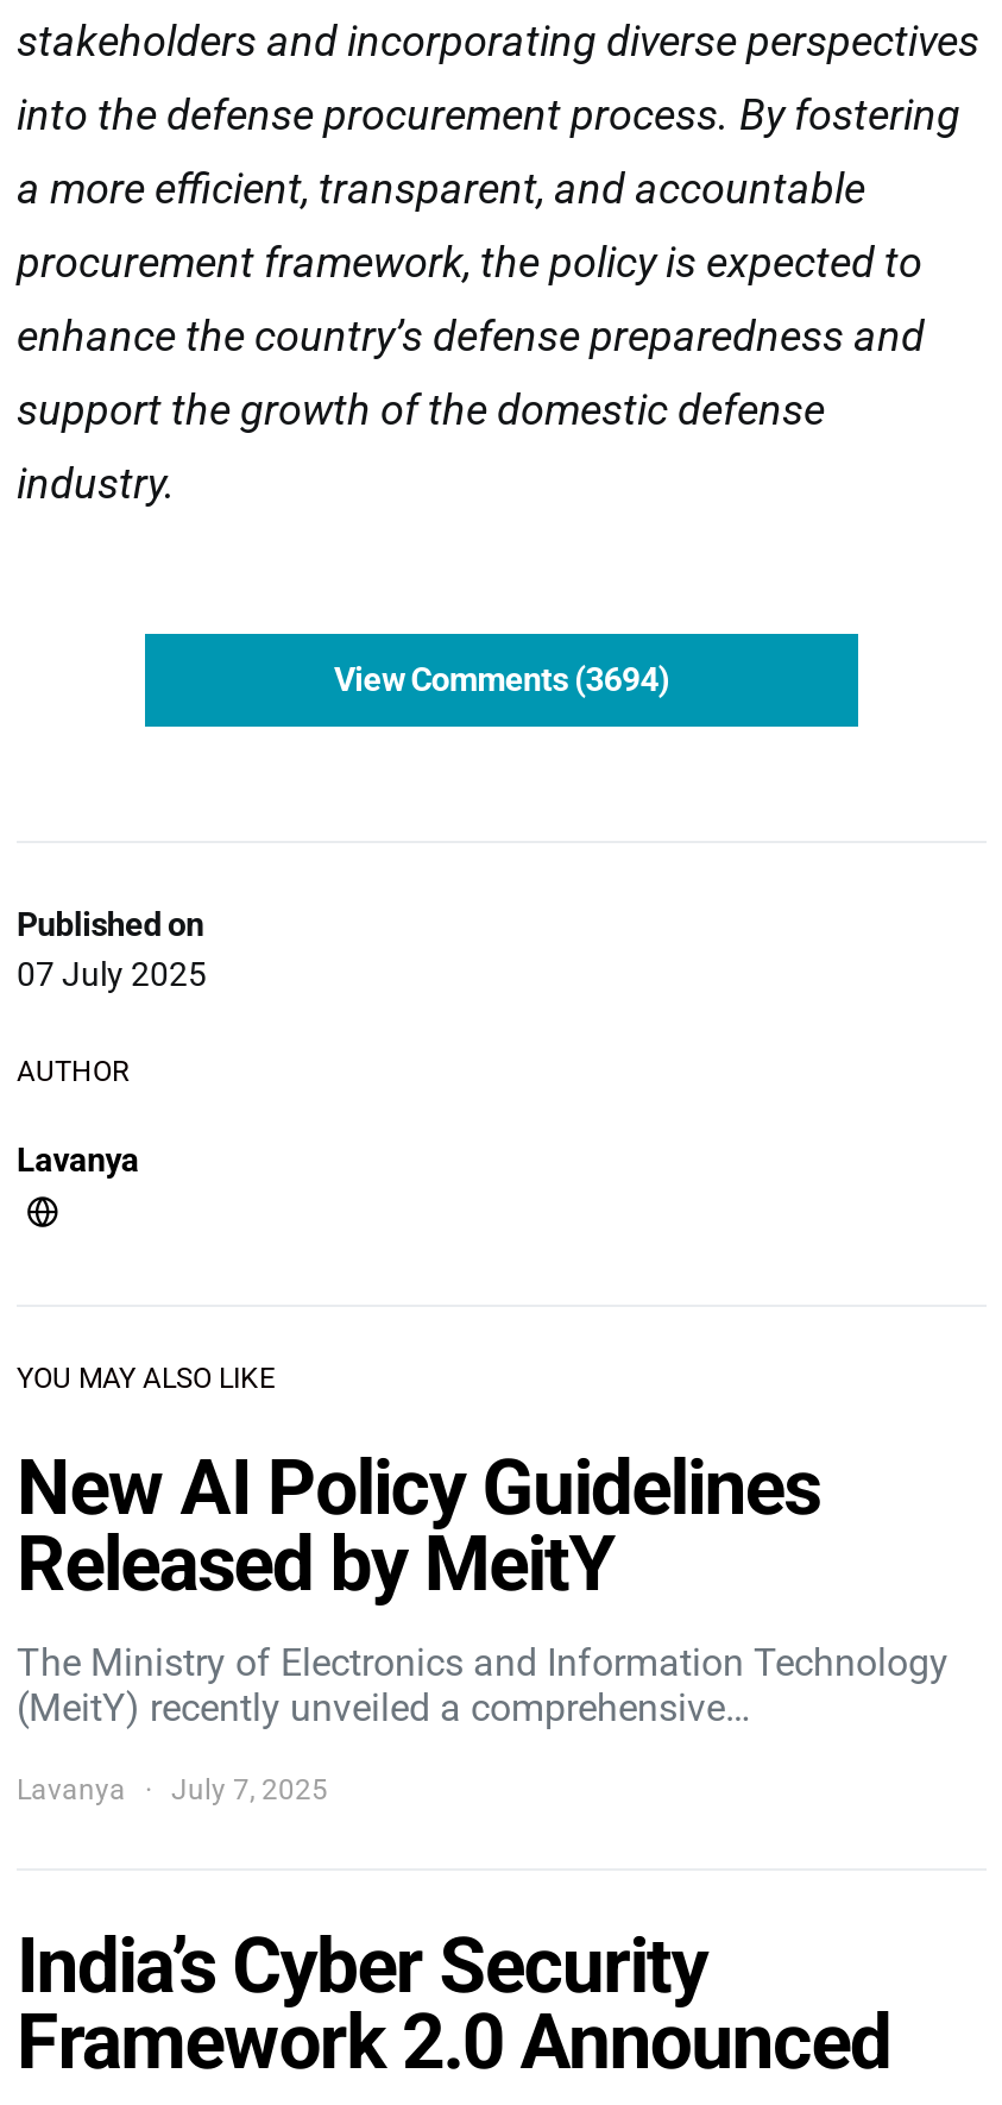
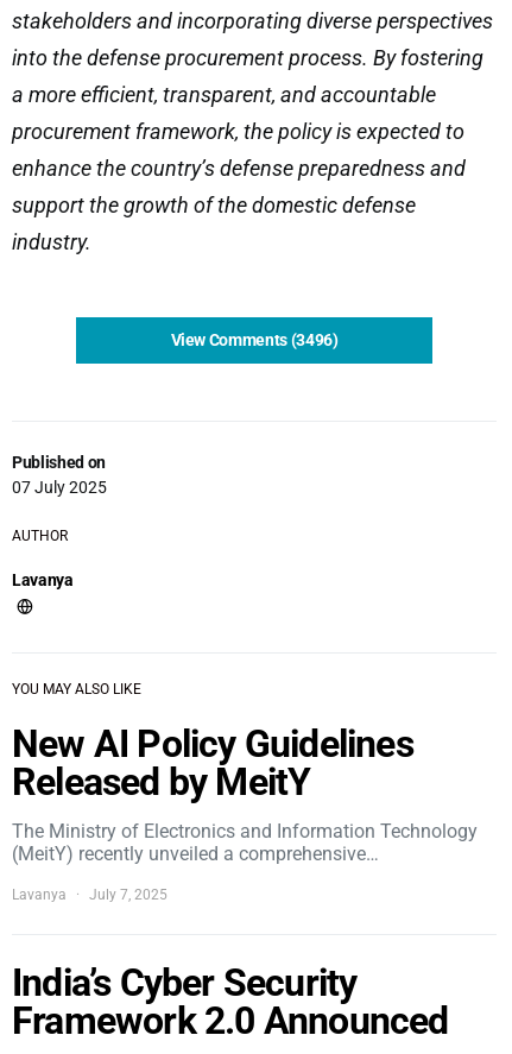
[334,660,669,698] View Comments (3694) -> [170,330,338,349] View Comments (3496)

